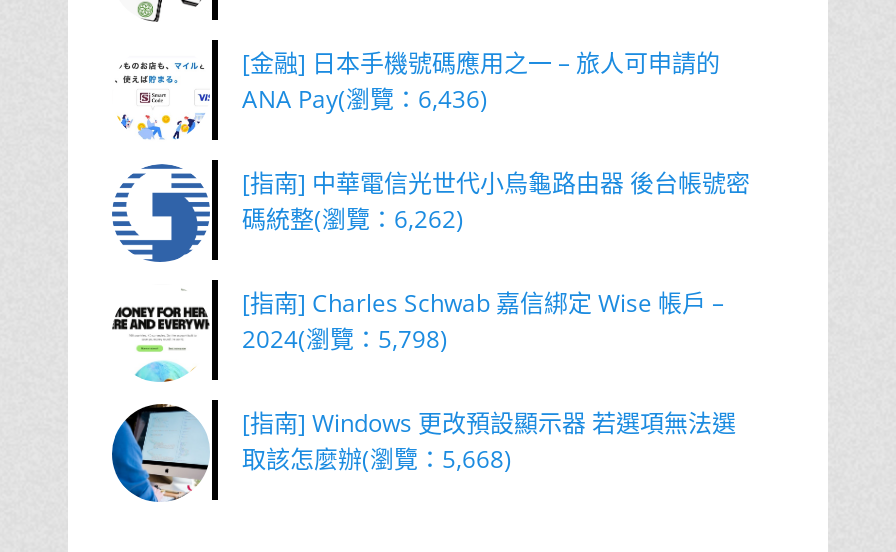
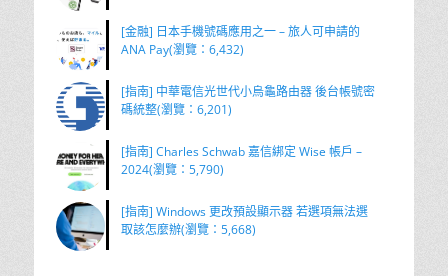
[242,82,488,116] ANA Pay(瀏覽：6,436) -> [121,41,244,58] ANA Pay(瀏覽：6,432)
[242,202,464,236] 碼統整(瀏覽：6,262) -> [121,101,232,118] 碼統整(瀏覽：6,201)
[242,322,448,356] 2024(瀏覽：5,798) -> [121,161,224,178] 2024(瀏覽：5,790)

